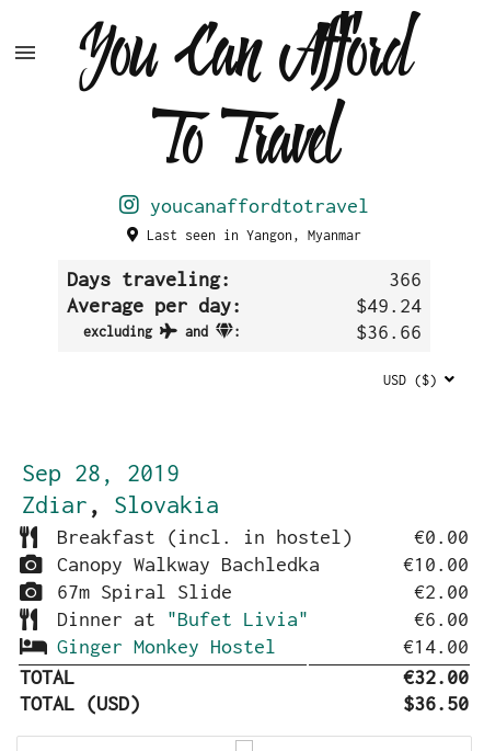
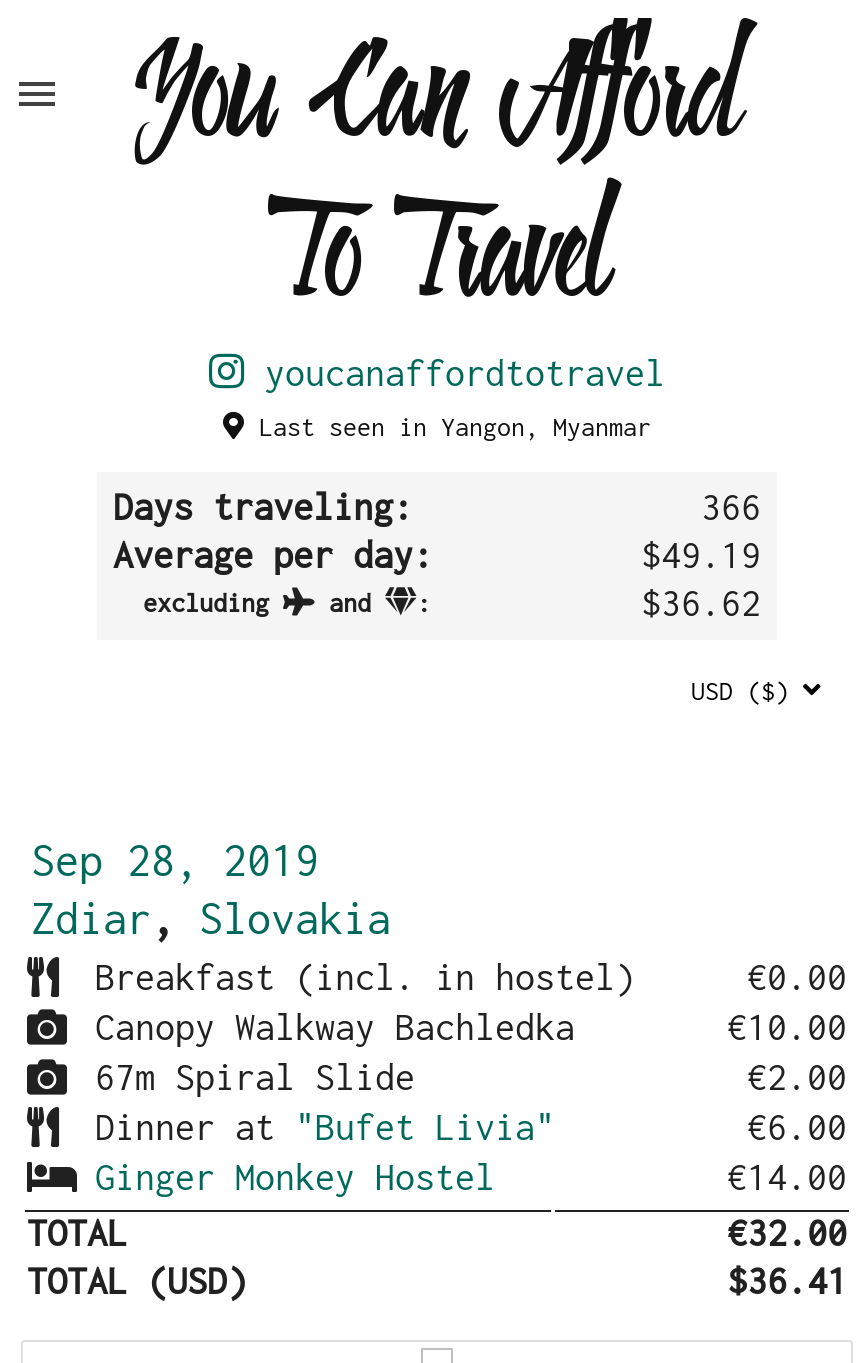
[356,294,422,317] $49.24 -> [641,534,761,576] $49.19
[356,320,422,343] $36.66 -> [641,582,761,624] $36.62
[403,692,469,715] $36.50 -> [727,1260,847,1302] $36.41

